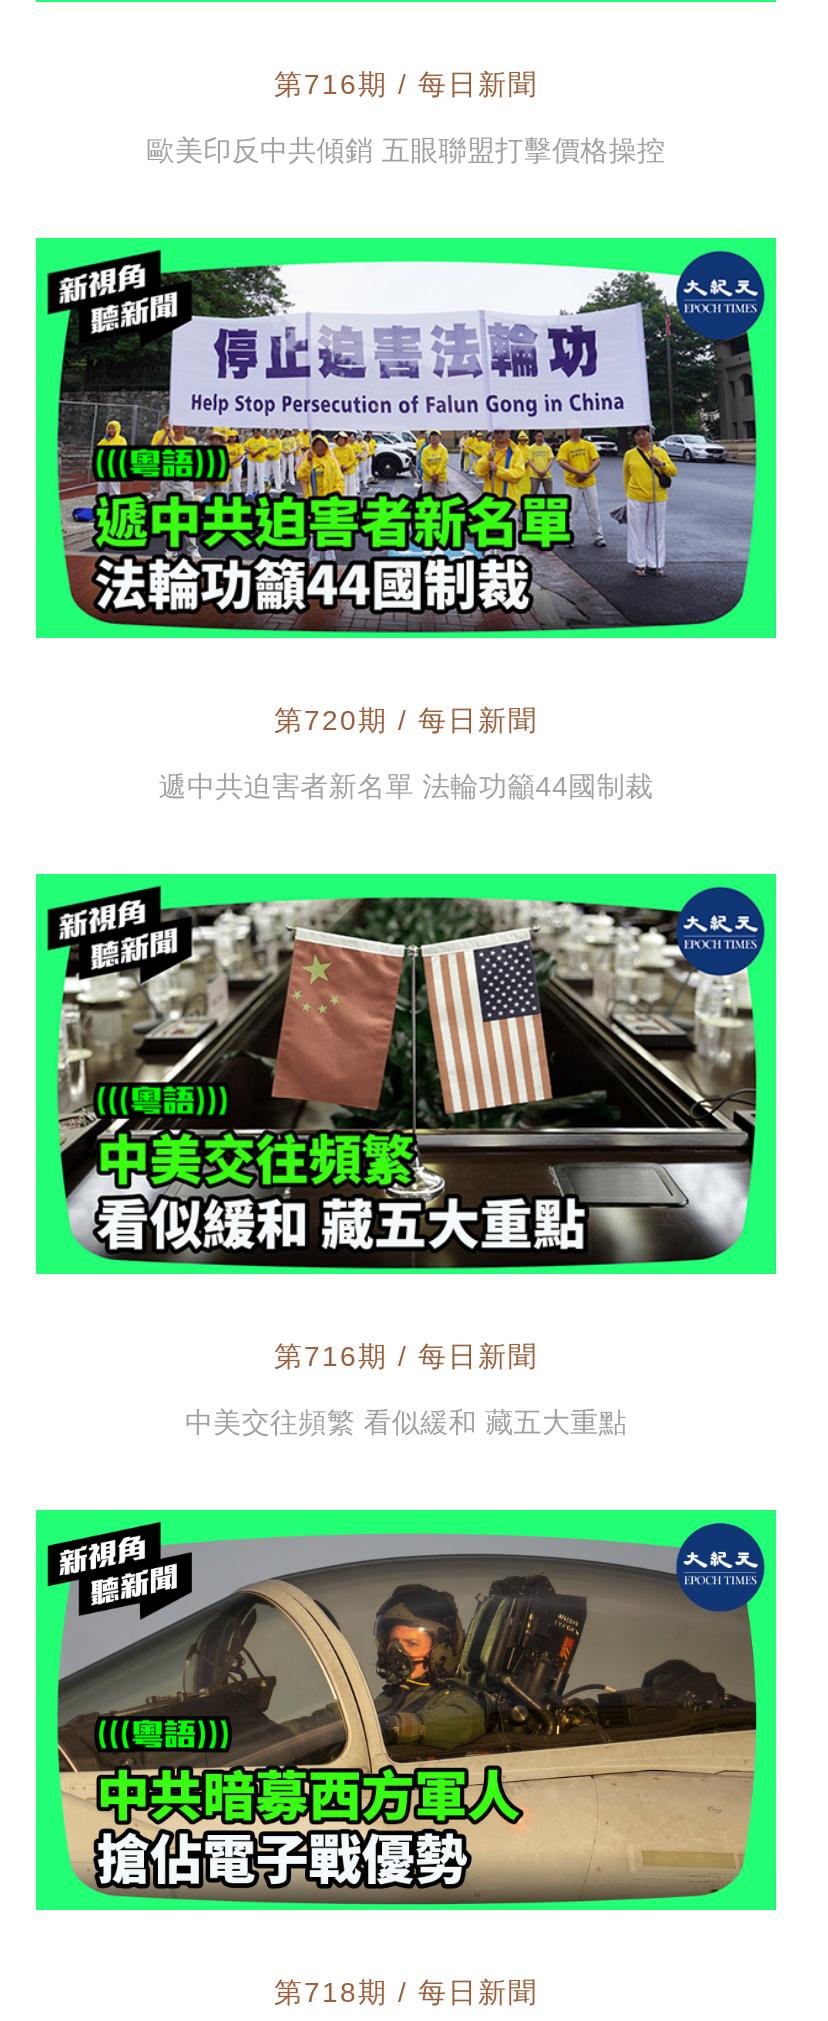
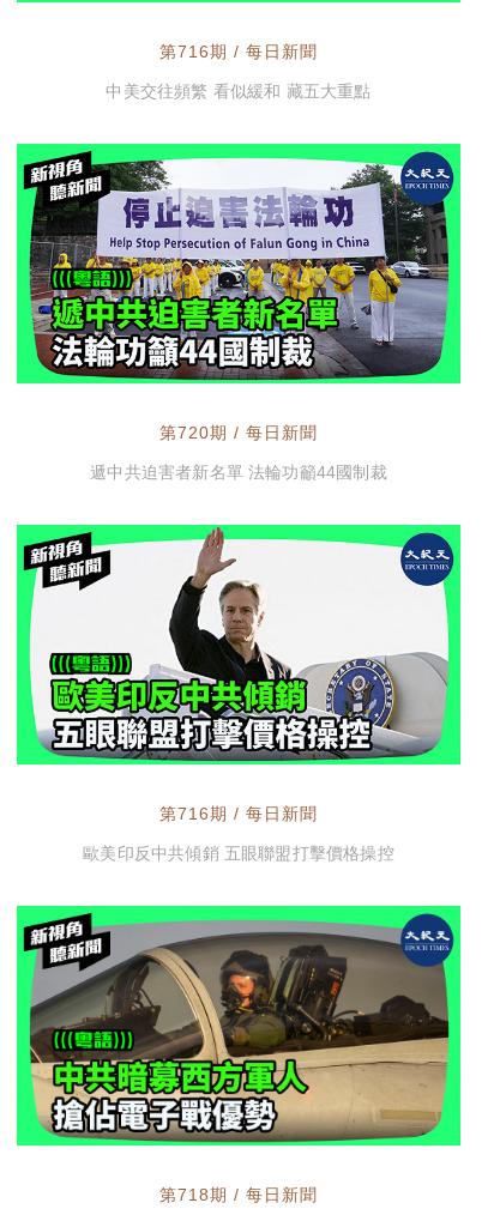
moved [147,135,665,167] -> [83,844,394,863]: 歐美印反中共傾銷 五眼聯盟打擊價格操控
[56,878,758,1268] [image] -> [29,526,450,761] [image]
moved [185,1407,627,1439] -> [106,82,371,101]: 中美交往頻繁 看似緩和 藏五大重點

